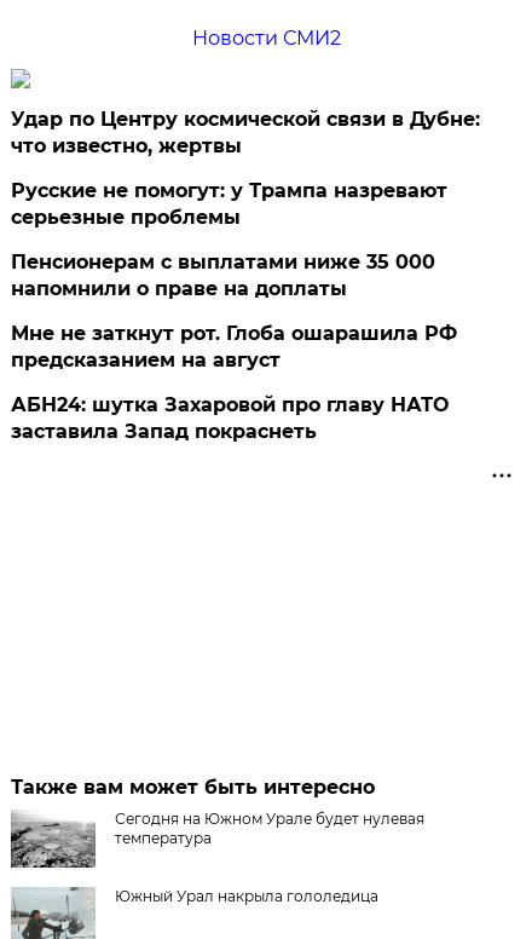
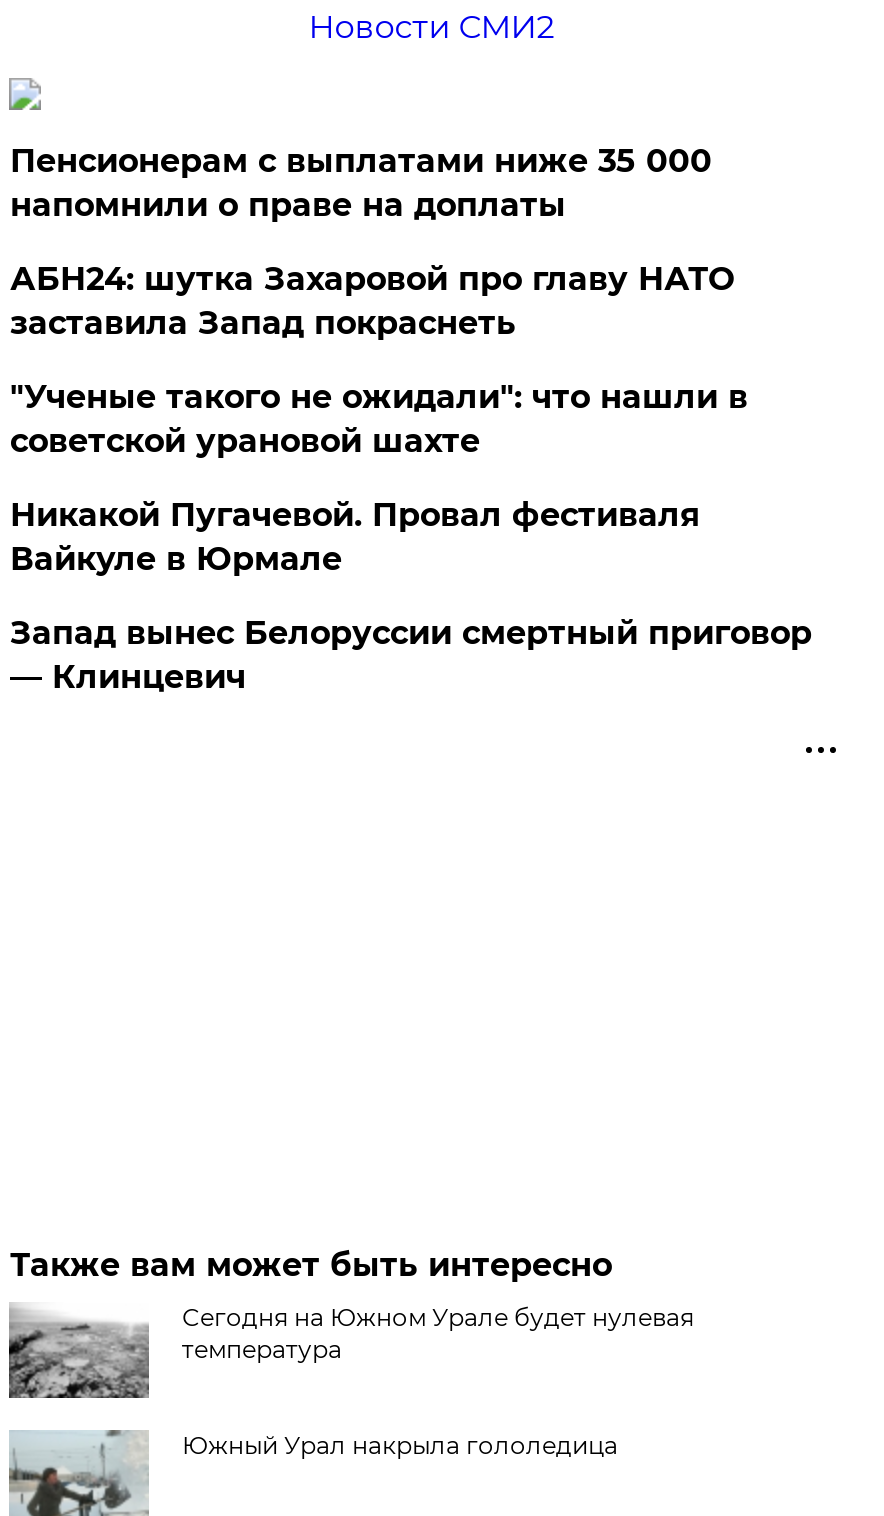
[11,108,480,229] Удар по Центру космической связи в Дубне: | что известно, жертвы | Русские не помогут: у Трампа назревают | серьезные проблемы -> none
moved [11,250,436,300] -> [10,142,712,224]: Пенсионерам с выплатами ниже 35 000 | напомнили о праве на доплаты
[11,322,458,371] Мне не заткнут рот. Глоба ошарашила РФ | предсказанием на август -> none
moved [11,393,449,443] -> [10,260,734,342]: АБН24: шутка Захаровой про главу НАТО | заставила Запад покраснеть
none -> [10,378,812,696] "Ученые такого не ожидали": что нашли в | советской урановой шахте | Никакой Пугачевой. Провал фестиваля | Вайкуле в Юрмале | Запад вынес Белоруссии смертный приговор | — Клинцевич

